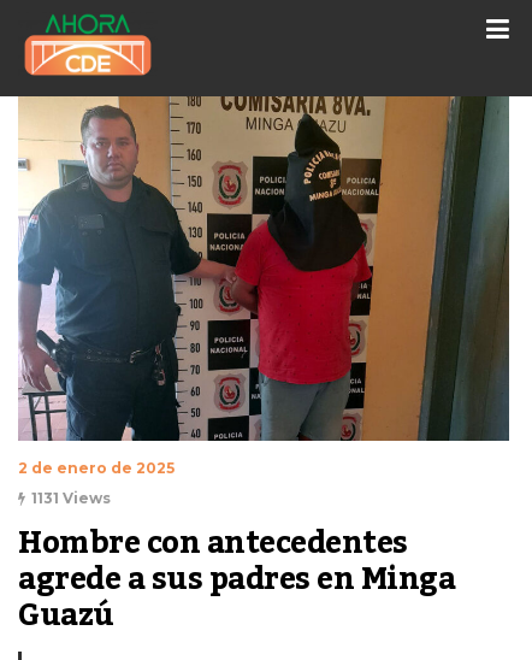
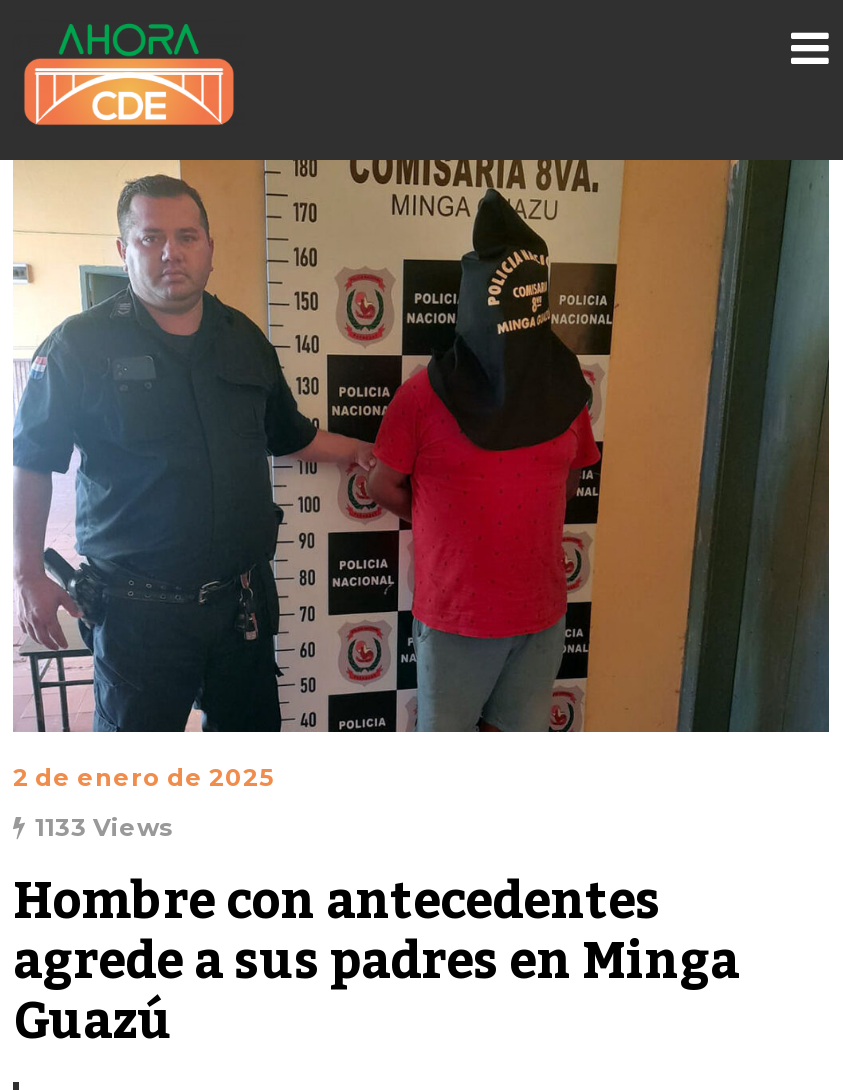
[31,489,111,508] 1131 Views -> [35,813,173,843] 1133 Views

